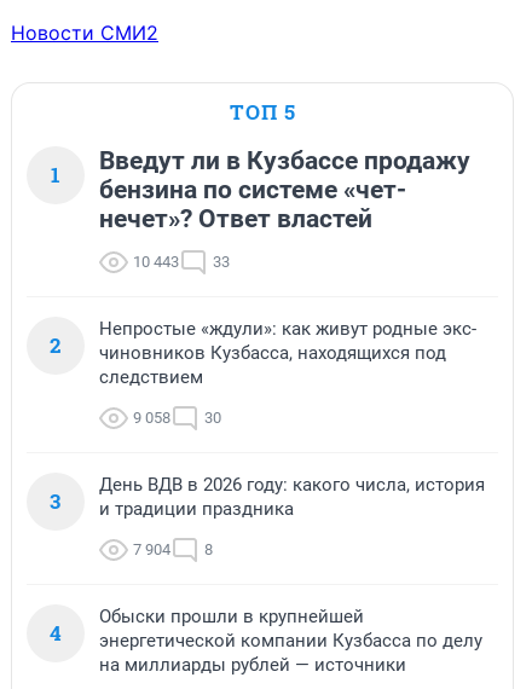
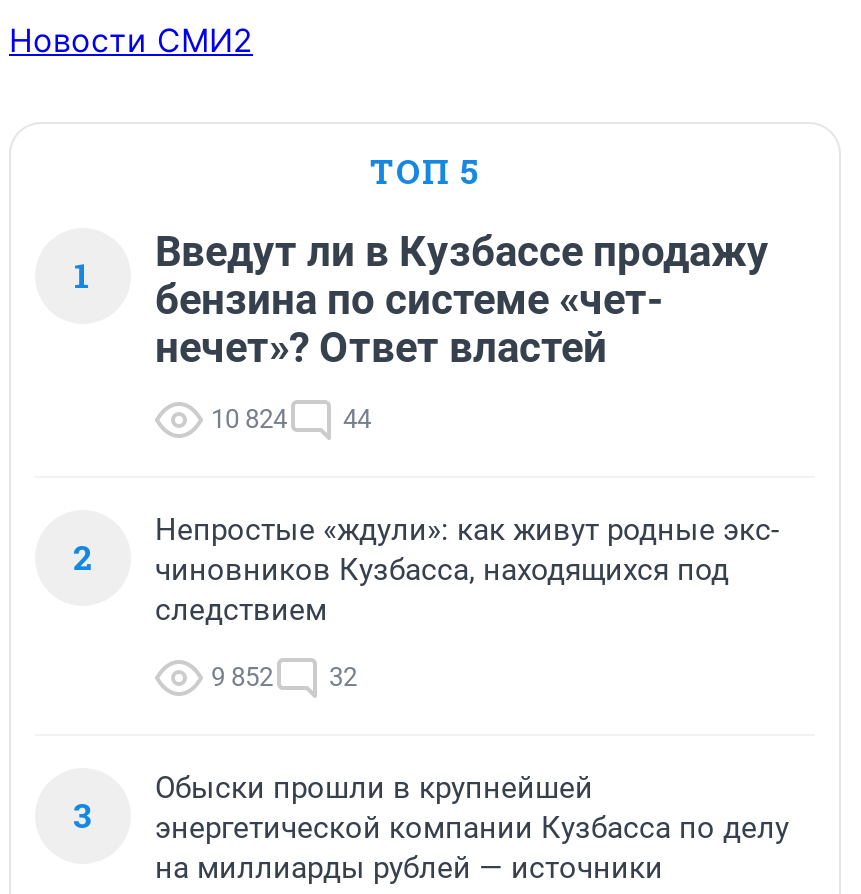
[133,252,179,270] 10 443 -> [211,403,287,433] 10 824
[213,252,230,270] 33 -> [343,403,371,433] 44
[133,408,170,426] 9 058 -> [211,661,273,691] 9 852
[204,408,221,426] 30 -> [329,661,357,691] 32
[49,473,485,646] День ВДВ в 2026 году: какого числа, история | и традиции праздника | 7 904 | 8 | 4 -> none

